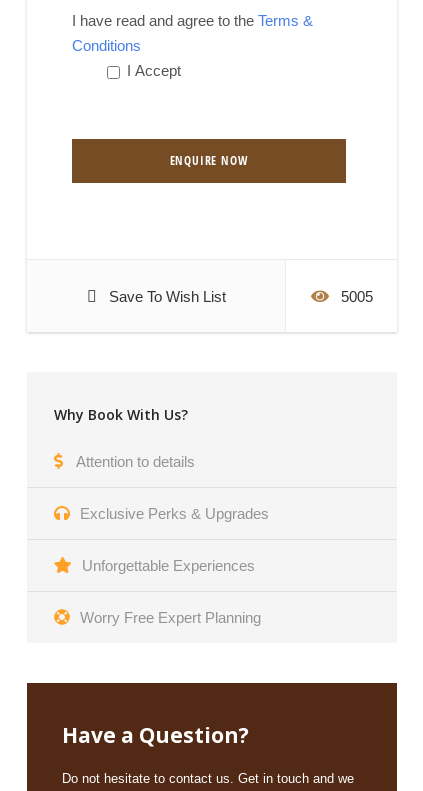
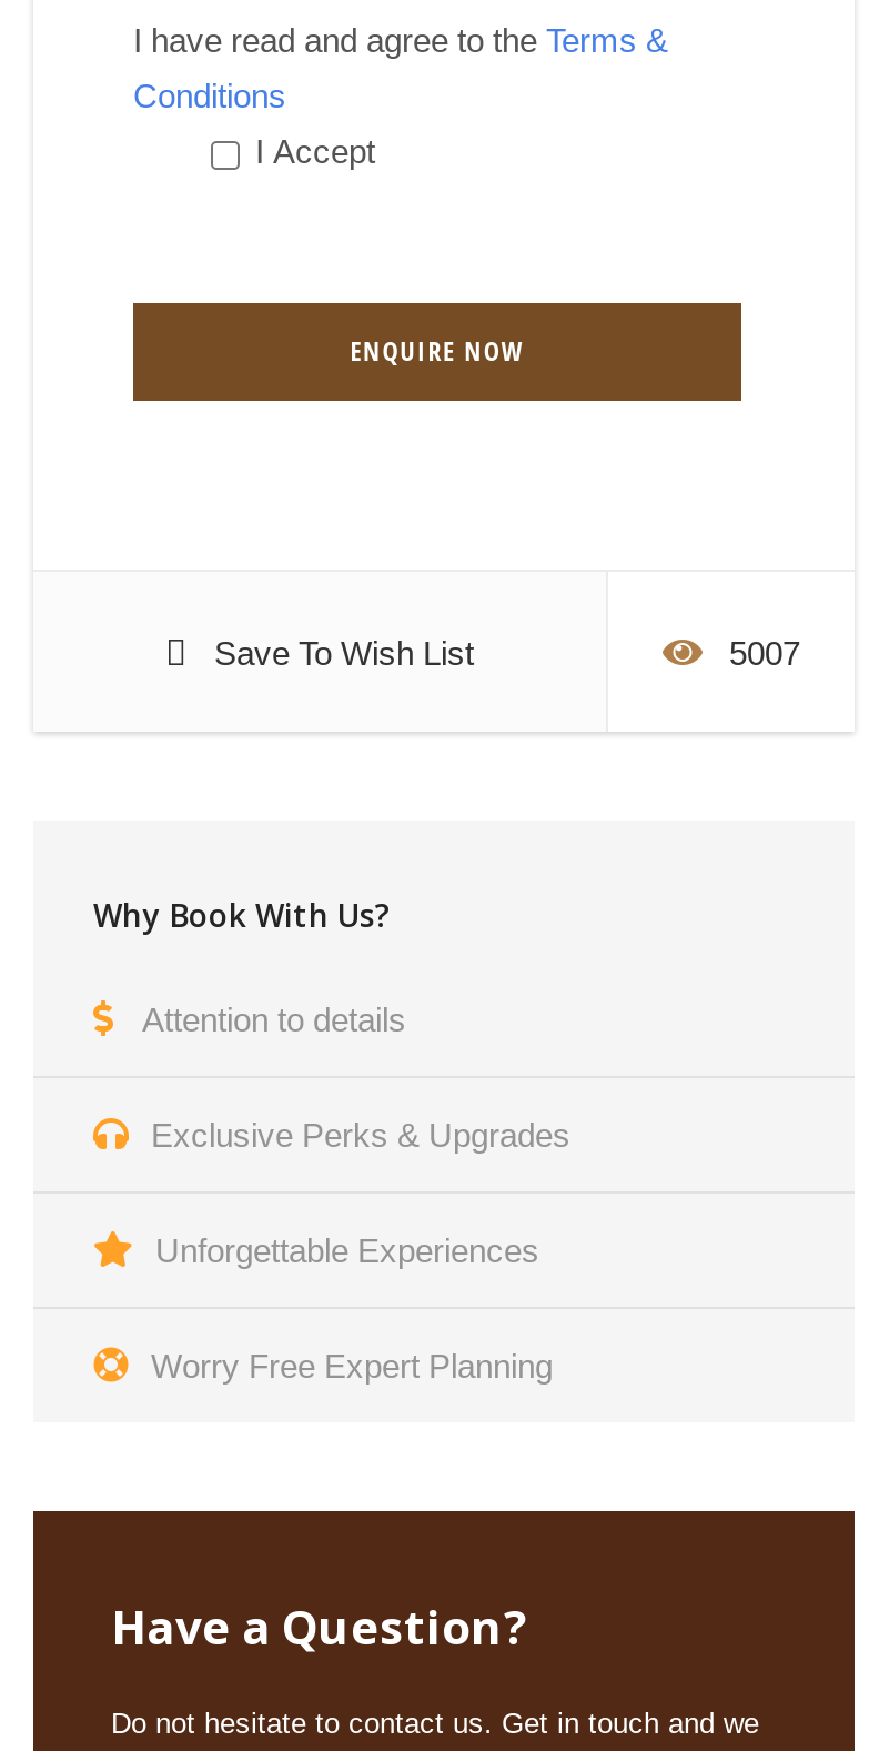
[340,288,372,305] 5005 -> [729,634,800,672] 5007

